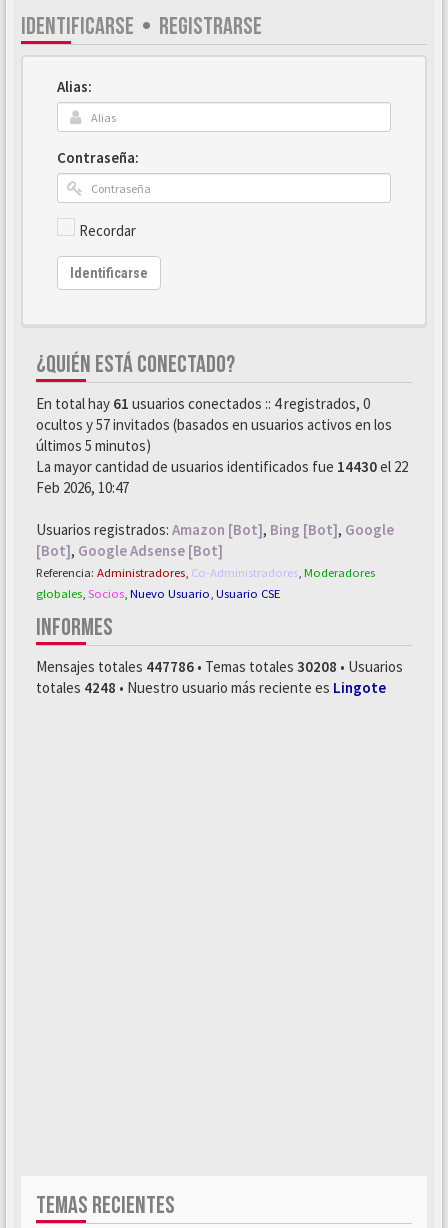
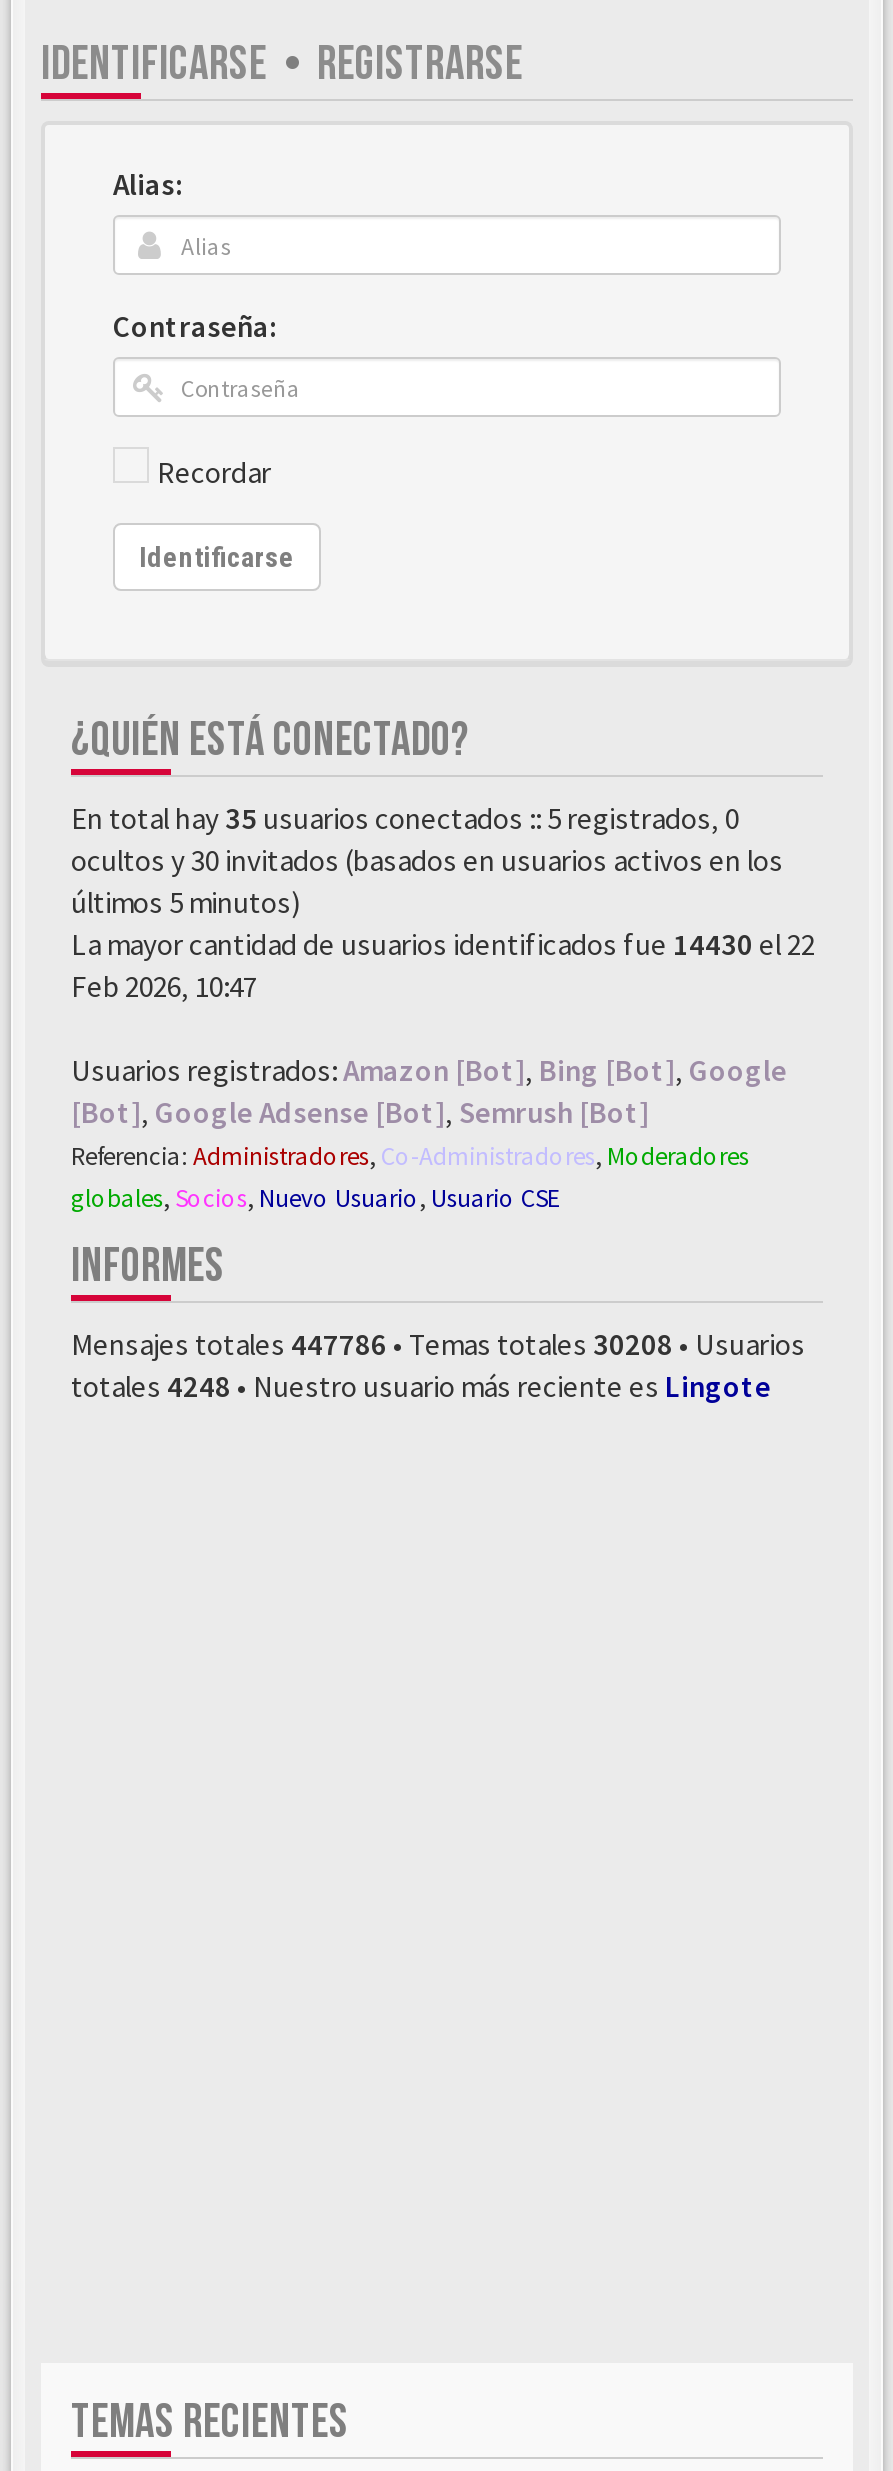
[36,394,370,413] En total hay 61 usuarios conectados :: 4 registrados, 0 -> [71,799,739,837] En total hay 35 usuarios conectados :: 5 registrados, 0
[36,415,392,434] ocultos y 57 invitados (basados en usuarios activos en los -> [71,841,783,879] ocultos y 30 invitados (basados en usuarios activos en los
[36,541,223,560] [Bot], Google Adsense [Bot] -> [71,1093,649,1131] [Bot], Google Adsense [Bot], Semrush [Bot]

